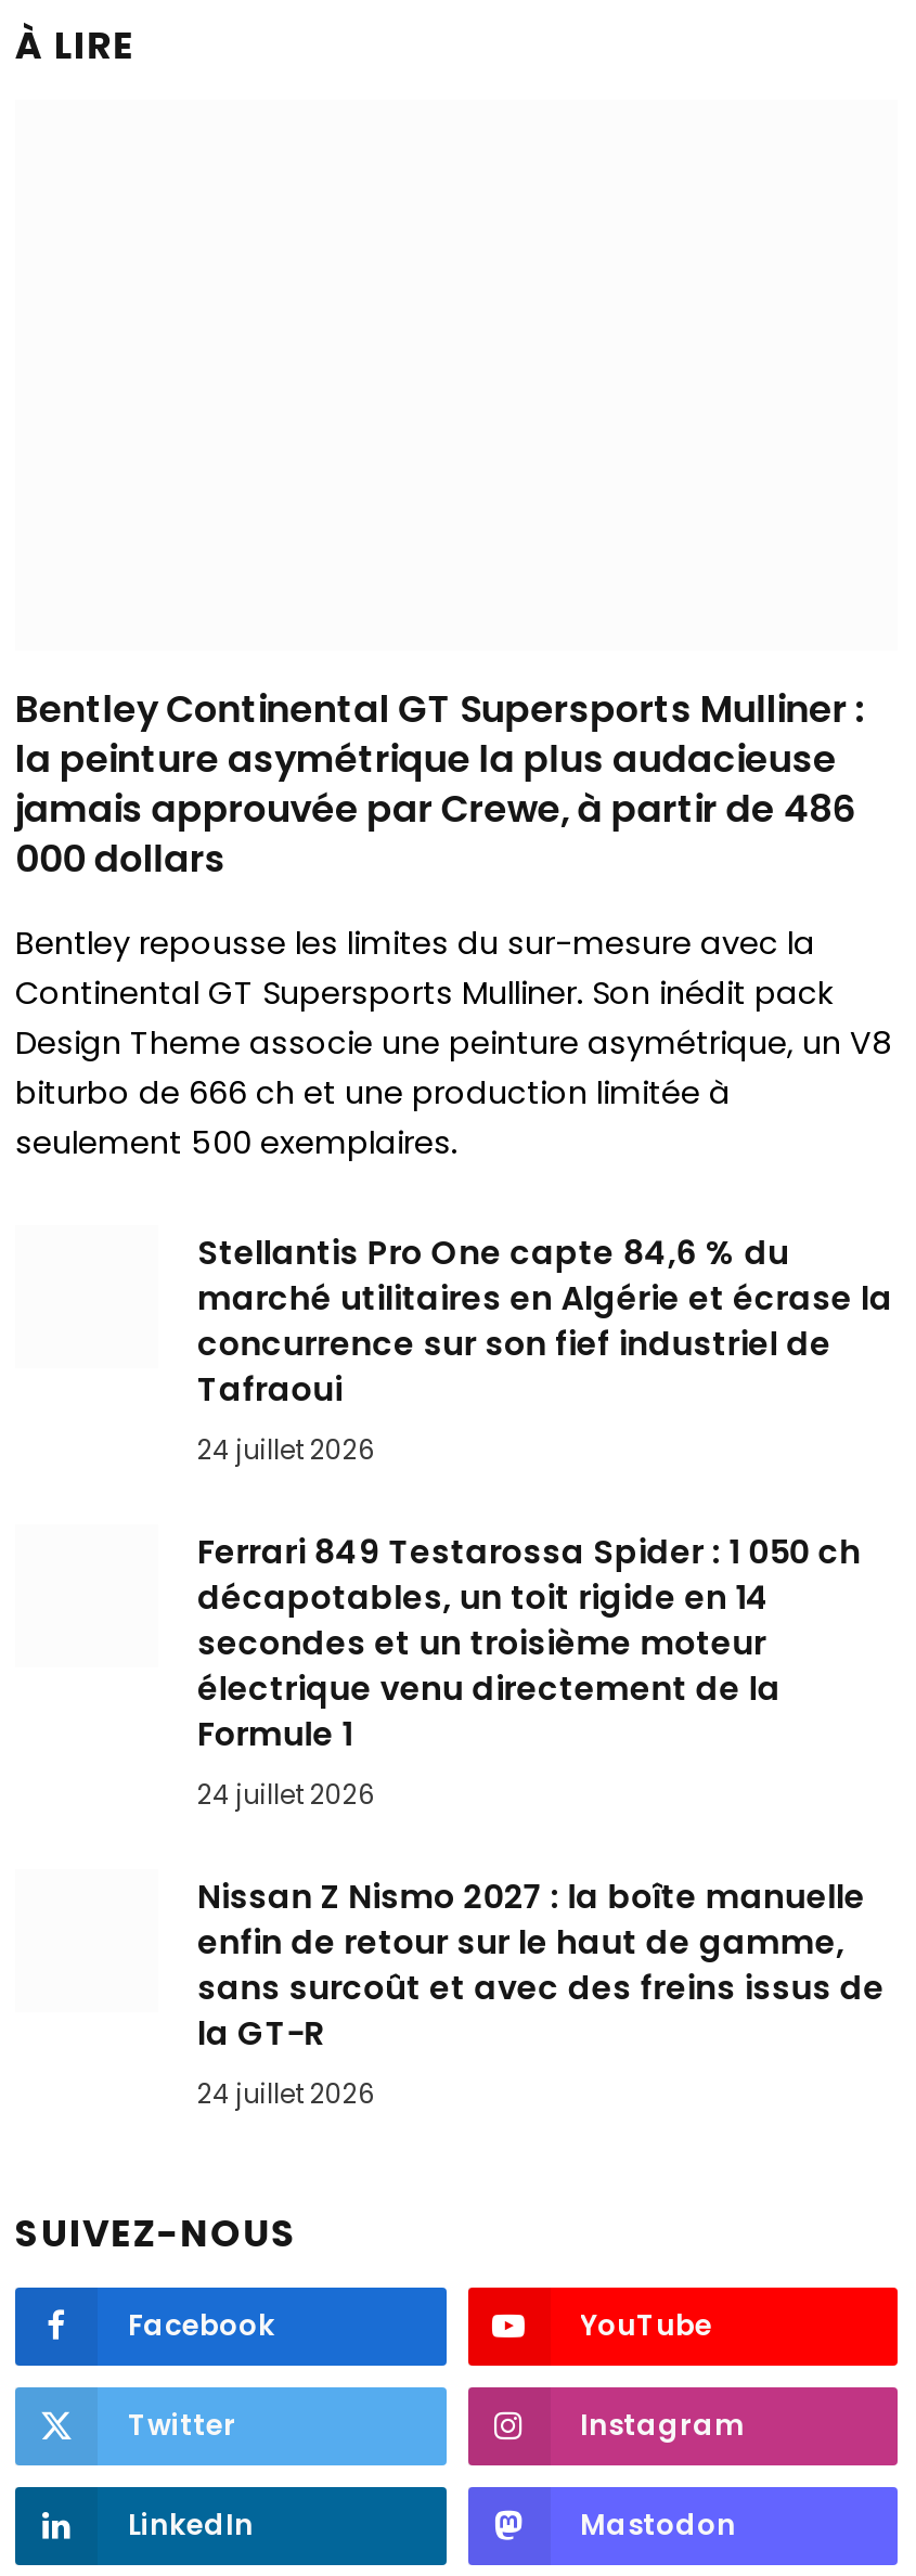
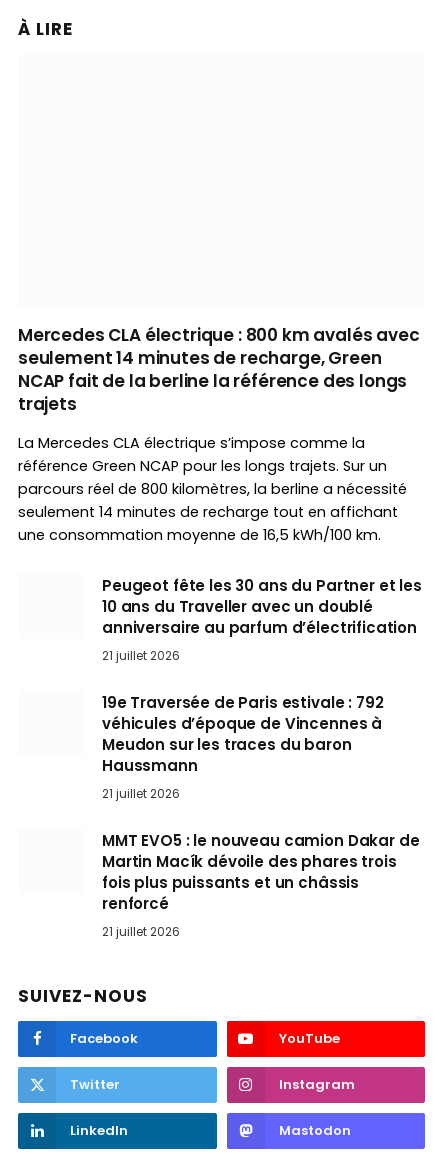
[15,684,864,886] Bentley Continental GT Supersports Mulliner : | la peinture asymétrique la plus audacieuse | jamais approuvée par Crewe, à partir de 486 | 000 dollars -> [18,323,419,416] Mercedes CLA électrique : 800 km avalés avec | seulement 14 minutes de recharge, Green | NCAP fait de la berline la référence des longs | trajets
[15,922,891,1165] Bentley repousse les limites du sur-mesure avec la | Continental GT Supersports Mulliner. Son inédit pack | Design Theme associe une peinture asymétrique, un V8 | biturbo de 666 ch et une production limitée à | seulement 500 exemplaires. -> [18,433,407,545] La Mercedes CLA électrique s’impose comme la | référence Green NCAP pour les longs trajets. Sur un | parcours réel de 800 kilomètres, la berline a nécessité | seulement 14 minutes de recharge tout en affichant | une consommation moyenne de 16,5 kWh/100 km.
[197,1230,893,1469] Stellantis Pro One capte 84,6 % du | marché utilitaires en Algérie et écrase la | concurrence sur son fief industriel de | Tafraoui | 24 juillet 2026 -> [102,575,422,664] Peugeot fête les 30 ans du Partner et les | 10 ans du Traveller avec un doublé | anniversaire au parfum d’électrification | 21 juillet 2026
[197,1530,861,1814] Ferrari 849 Testarossa Spider : 1 050 ch | décapotables, un toit rigide en 14 | secondes et un troisième moteur | électrique venu directement de la | Formule 1 | 24 juillet 2026 -> [102,692,383,802] 19e Traversée de Paris estivale : 792 | véhicules d’époque de Vincennes à | Meudon sur les traces du baron | Haussmann | 21 juillet 2026
[197,1874,885,2113] Nissan Z Nismo 2027 : la boîte manuelle | enfin de retour sur le haut de gamme, | sans surcoût et avec des freins issus de | la GT-R | 24 juillet 2026 -> [102,830,419,940] MMT EVO5 : le nouveau camion Dakar de | Martin Macík dévoile des phares trois | fois plus puissants et un châssis | renforcé | 21 juillet 2026

